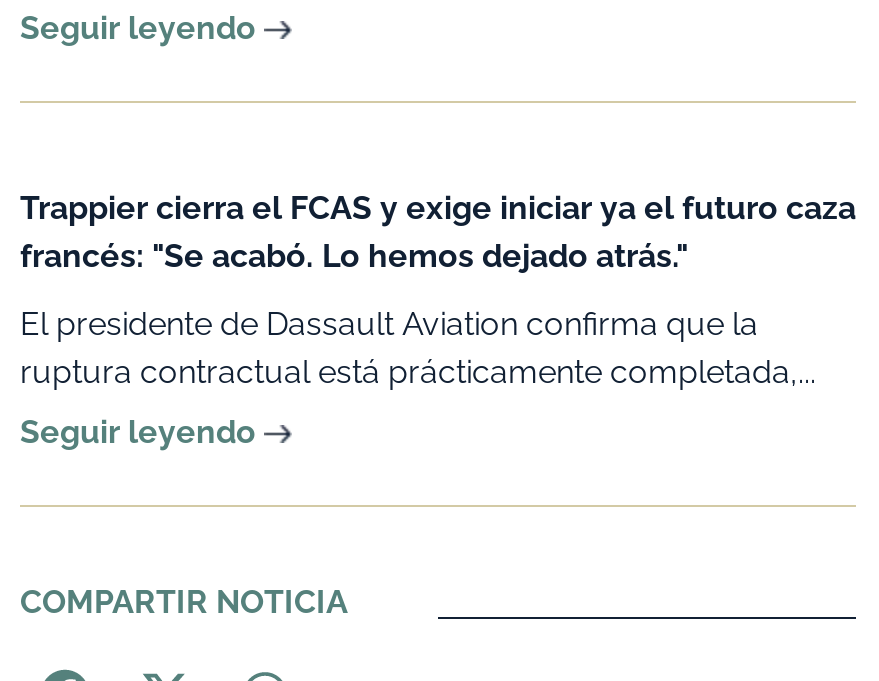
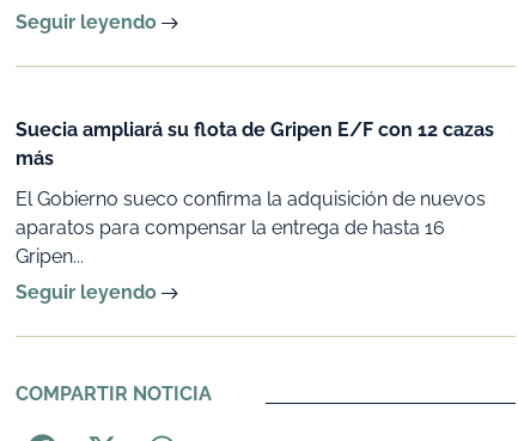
[20,189,856,275] Trappier cierra el FCAS y exige iniciar ya el futuro caza | francés: "Se acabó. Lo hemos dejado atrás." -> [16,118,494,170] Suecia ampliará su flota de Gripen E/F con 12 cazas | más
[20,305,816,391] El presidente de Dassault Aviation confirma que la | ruptura contractual está prácticamente completada,... -> [16,188,486,268] El Gobierno sueco confirma la adquisición de nuevos | aparatos para compensar la entrega de hasta 16 | Gripen...

